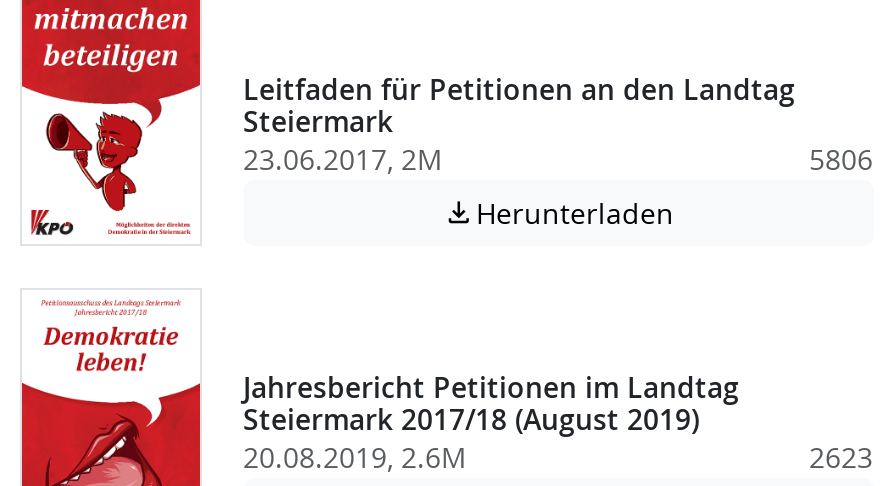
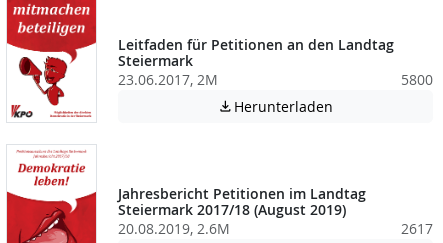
[809,140,873,178] 5806 -> [400,70,432,89] 5800
[809,439,873,477] 2623 -> [400,219,432,238] 2617

